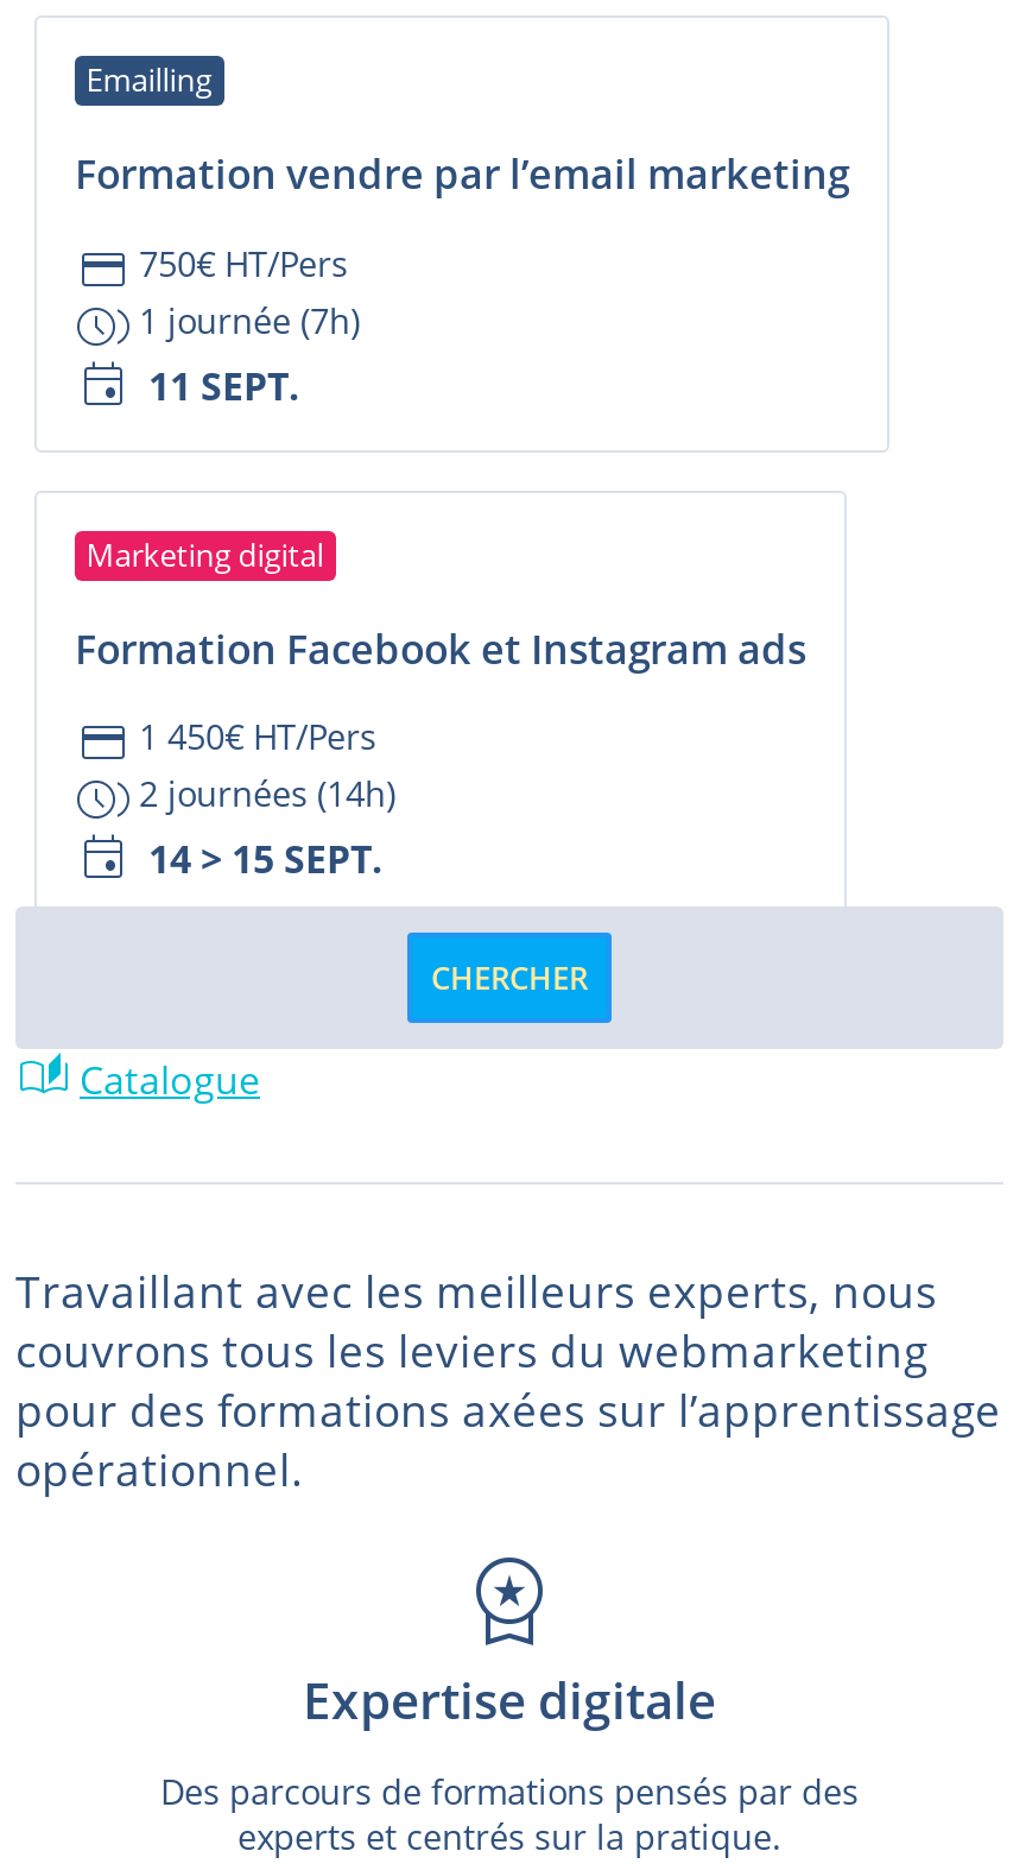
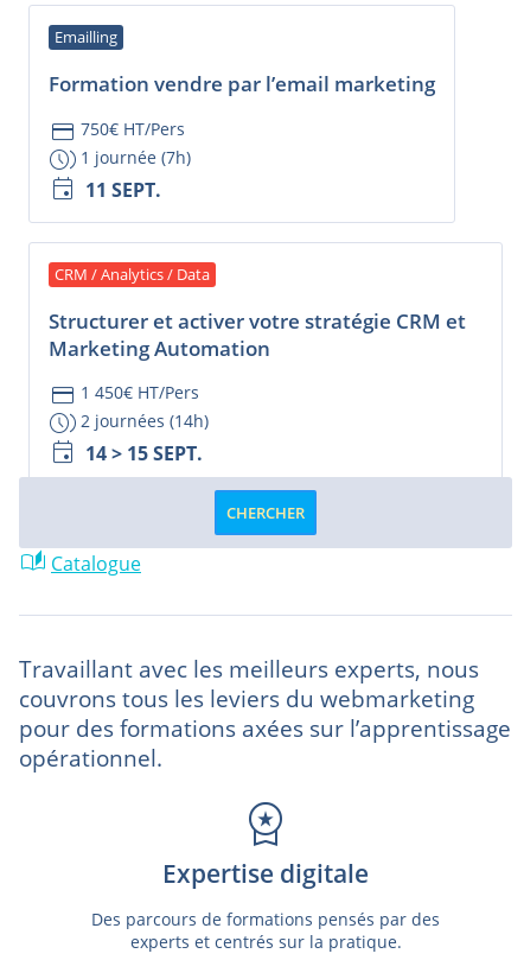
[86,534,324,577] Marketing digital -> [54,264,210,285] CRM / Analytics / Data
[75,620,806,675] Formation Facebook et Instagram ads -> [49,307,466,361] Structurer et activer votre stratégie CRM et | Marketing Automation

